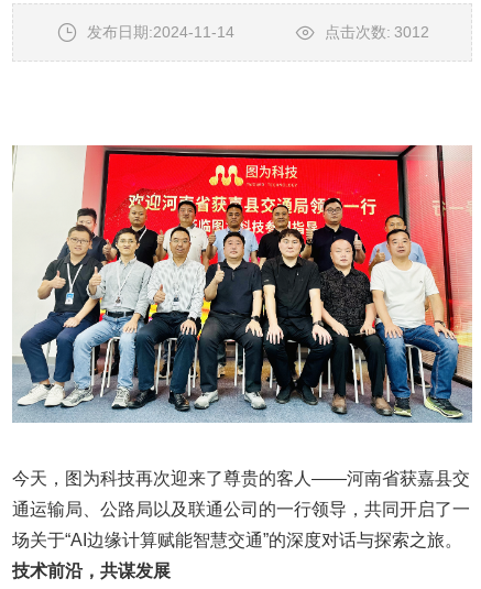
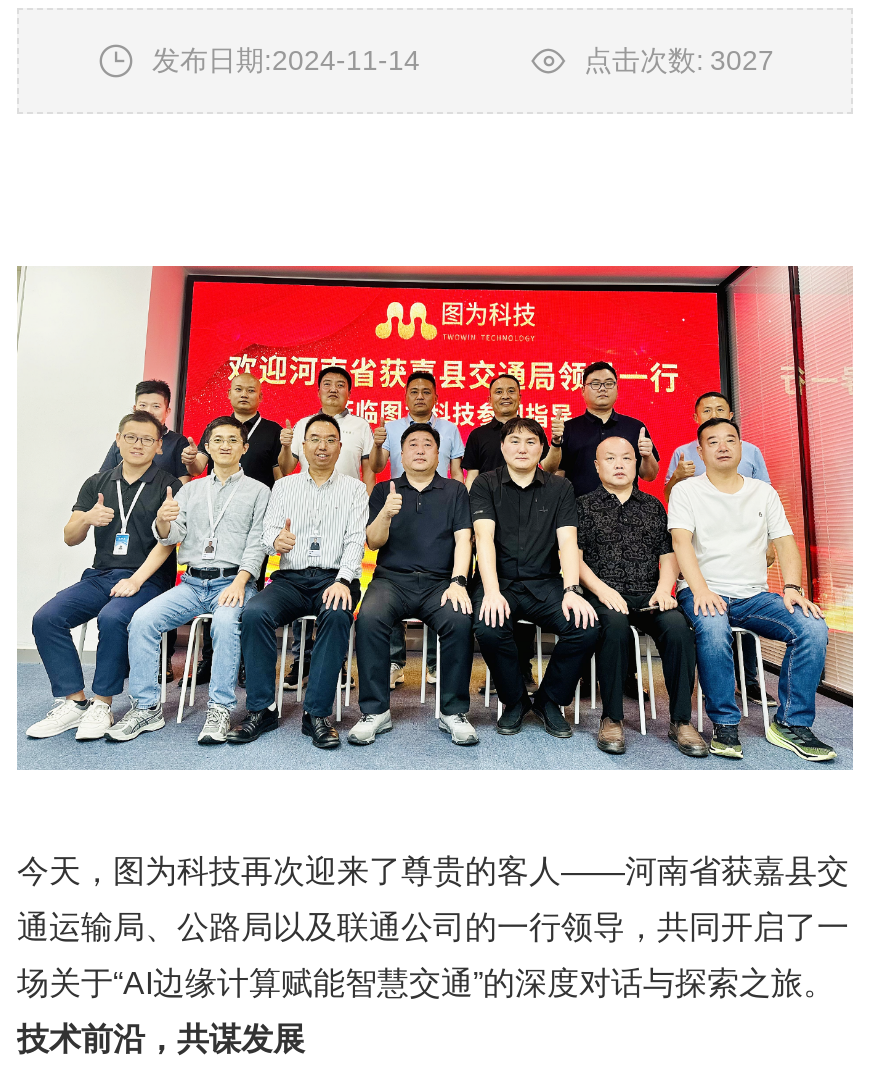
[324,23,429,41] 点击次数: 3012 -> [584,44,774,76] 点击次数: 3027

